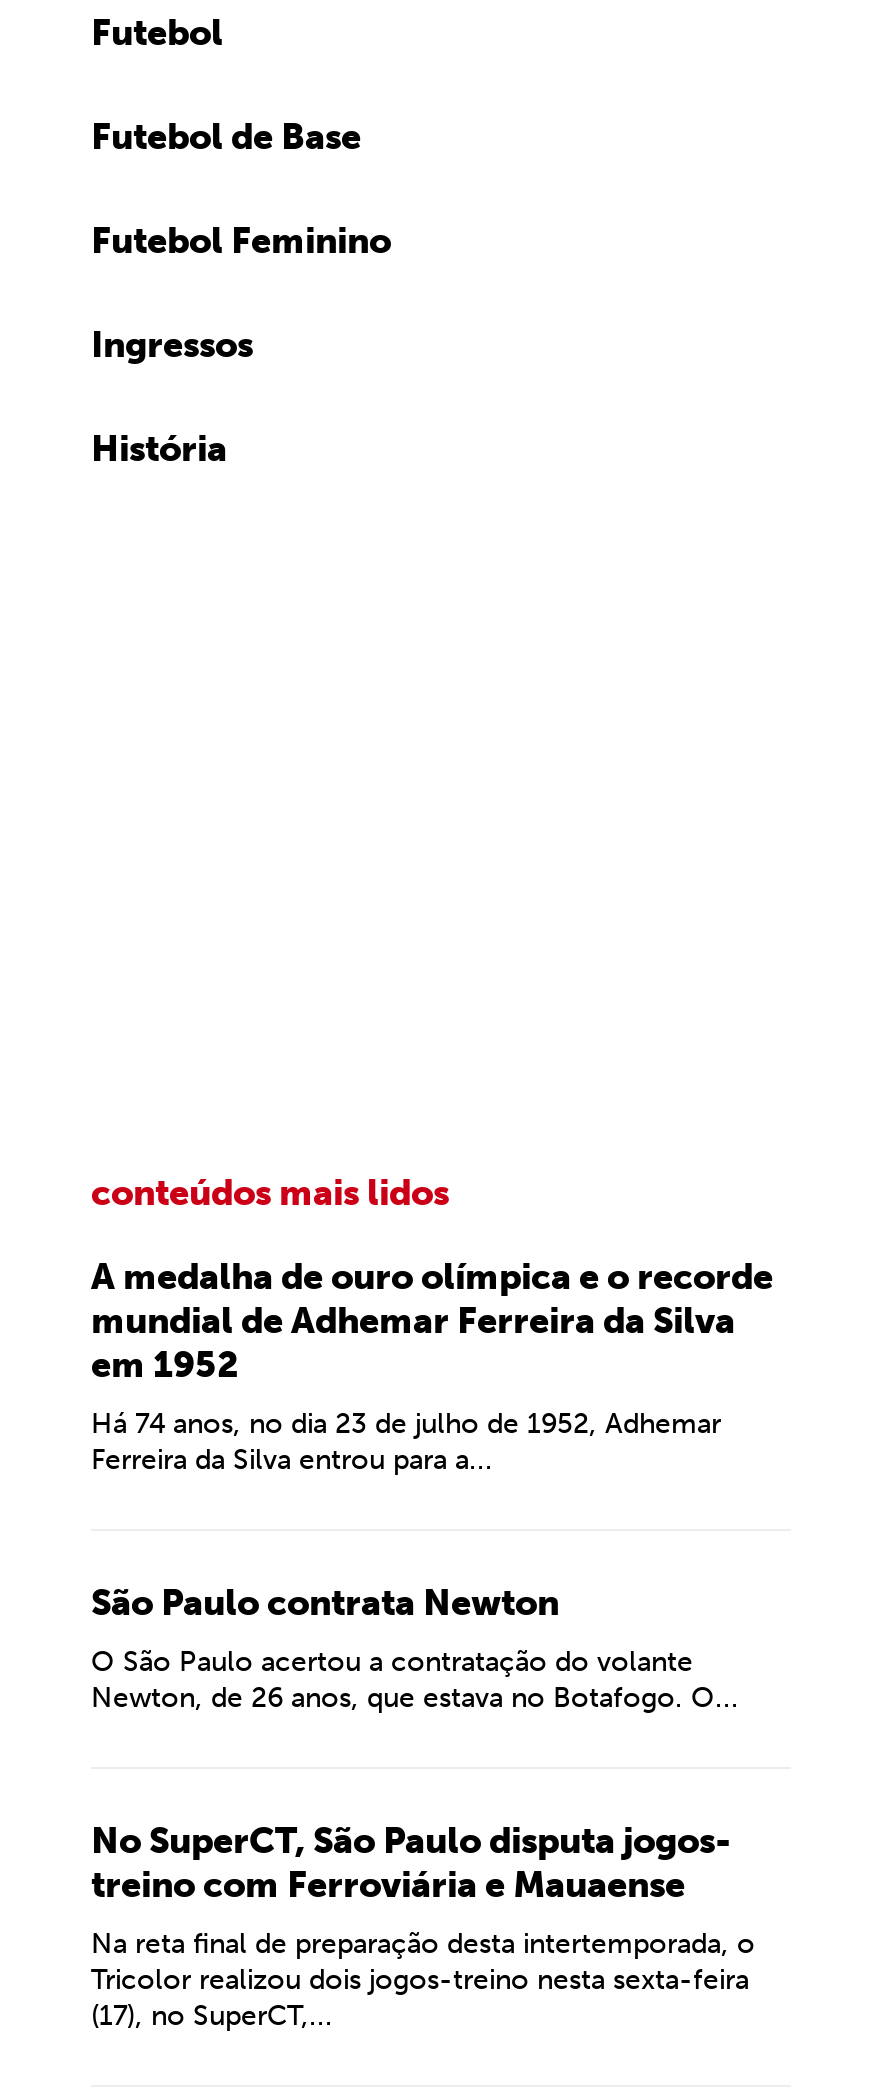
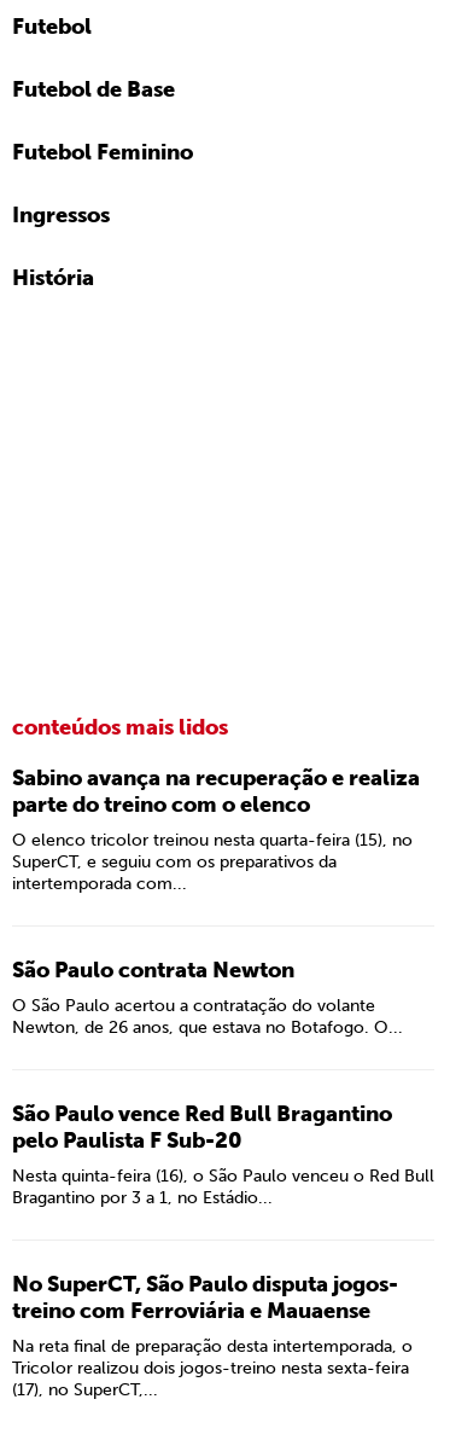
[91,1255,773,1387] A medalha de ouro olímpica e o recorde | mundial de Adhemar Ferreira da Silva | em 1952 -> [12,765,420,818] Sabino avança na recuperação e realiza | parte do treino com o elenco
[91,1407,721,1477] Há 74 anos, no dia 23 de julho de 1952, Adhemar | Ferreira da Silva entrou para a... -> [12,830,413,894] O elenco tricolor treinou nesta quarta-feira (15), no | SuperCT, e seguiu com os preparativos da | intertemporada com...
none -> [12,1101,434,1208] São Paulo vence Red Bull Bragantino | pelo Paulista F Sub-20 | Nesta quinta-feira (16), o São Paulo venceu o Red Bull | Bragantino por 3 a 1, no Estádio...

